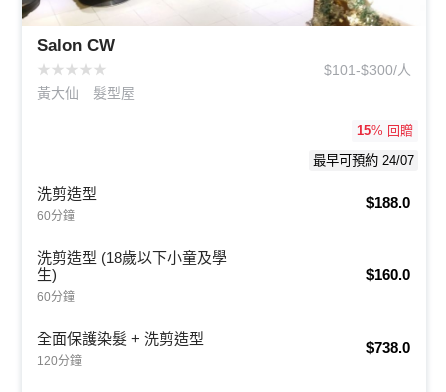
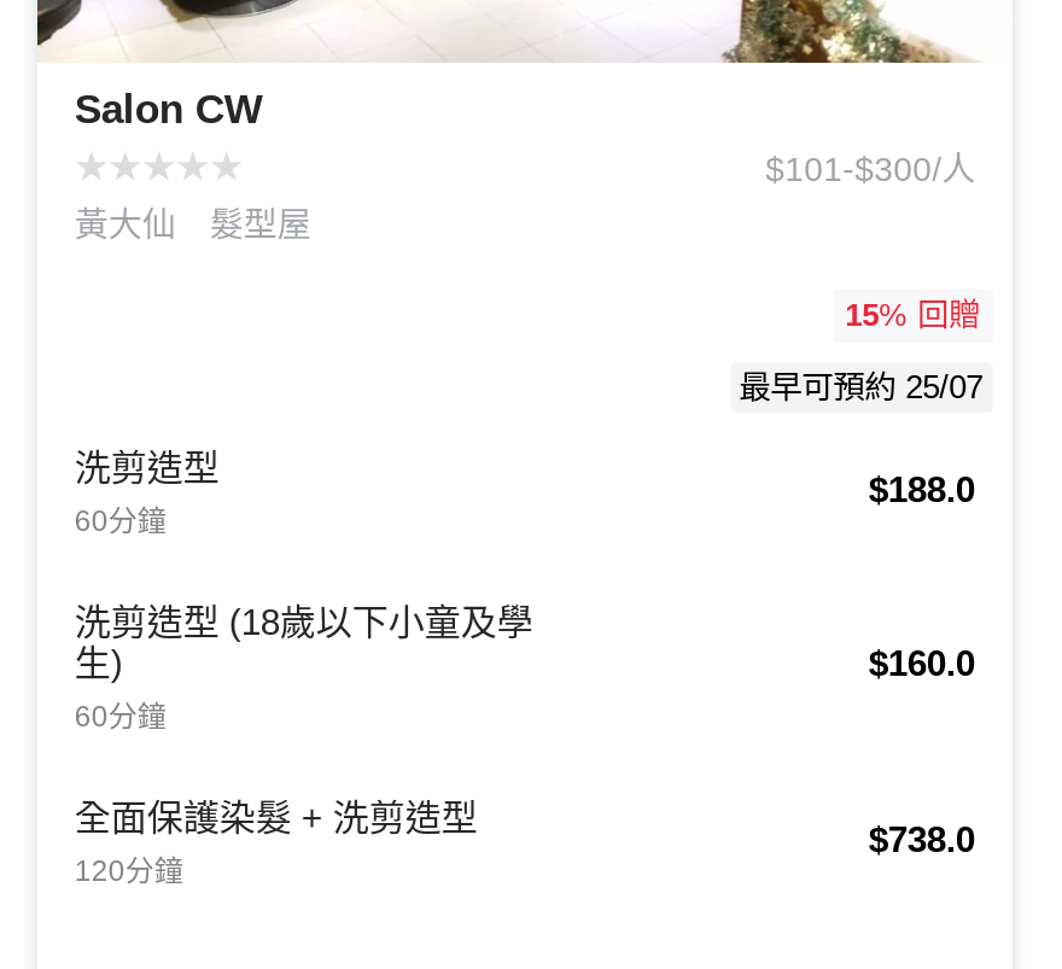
[313,153,414,168] 最早可預約 24/07 -> [739,369,983,405] 最早可預約 25/07

